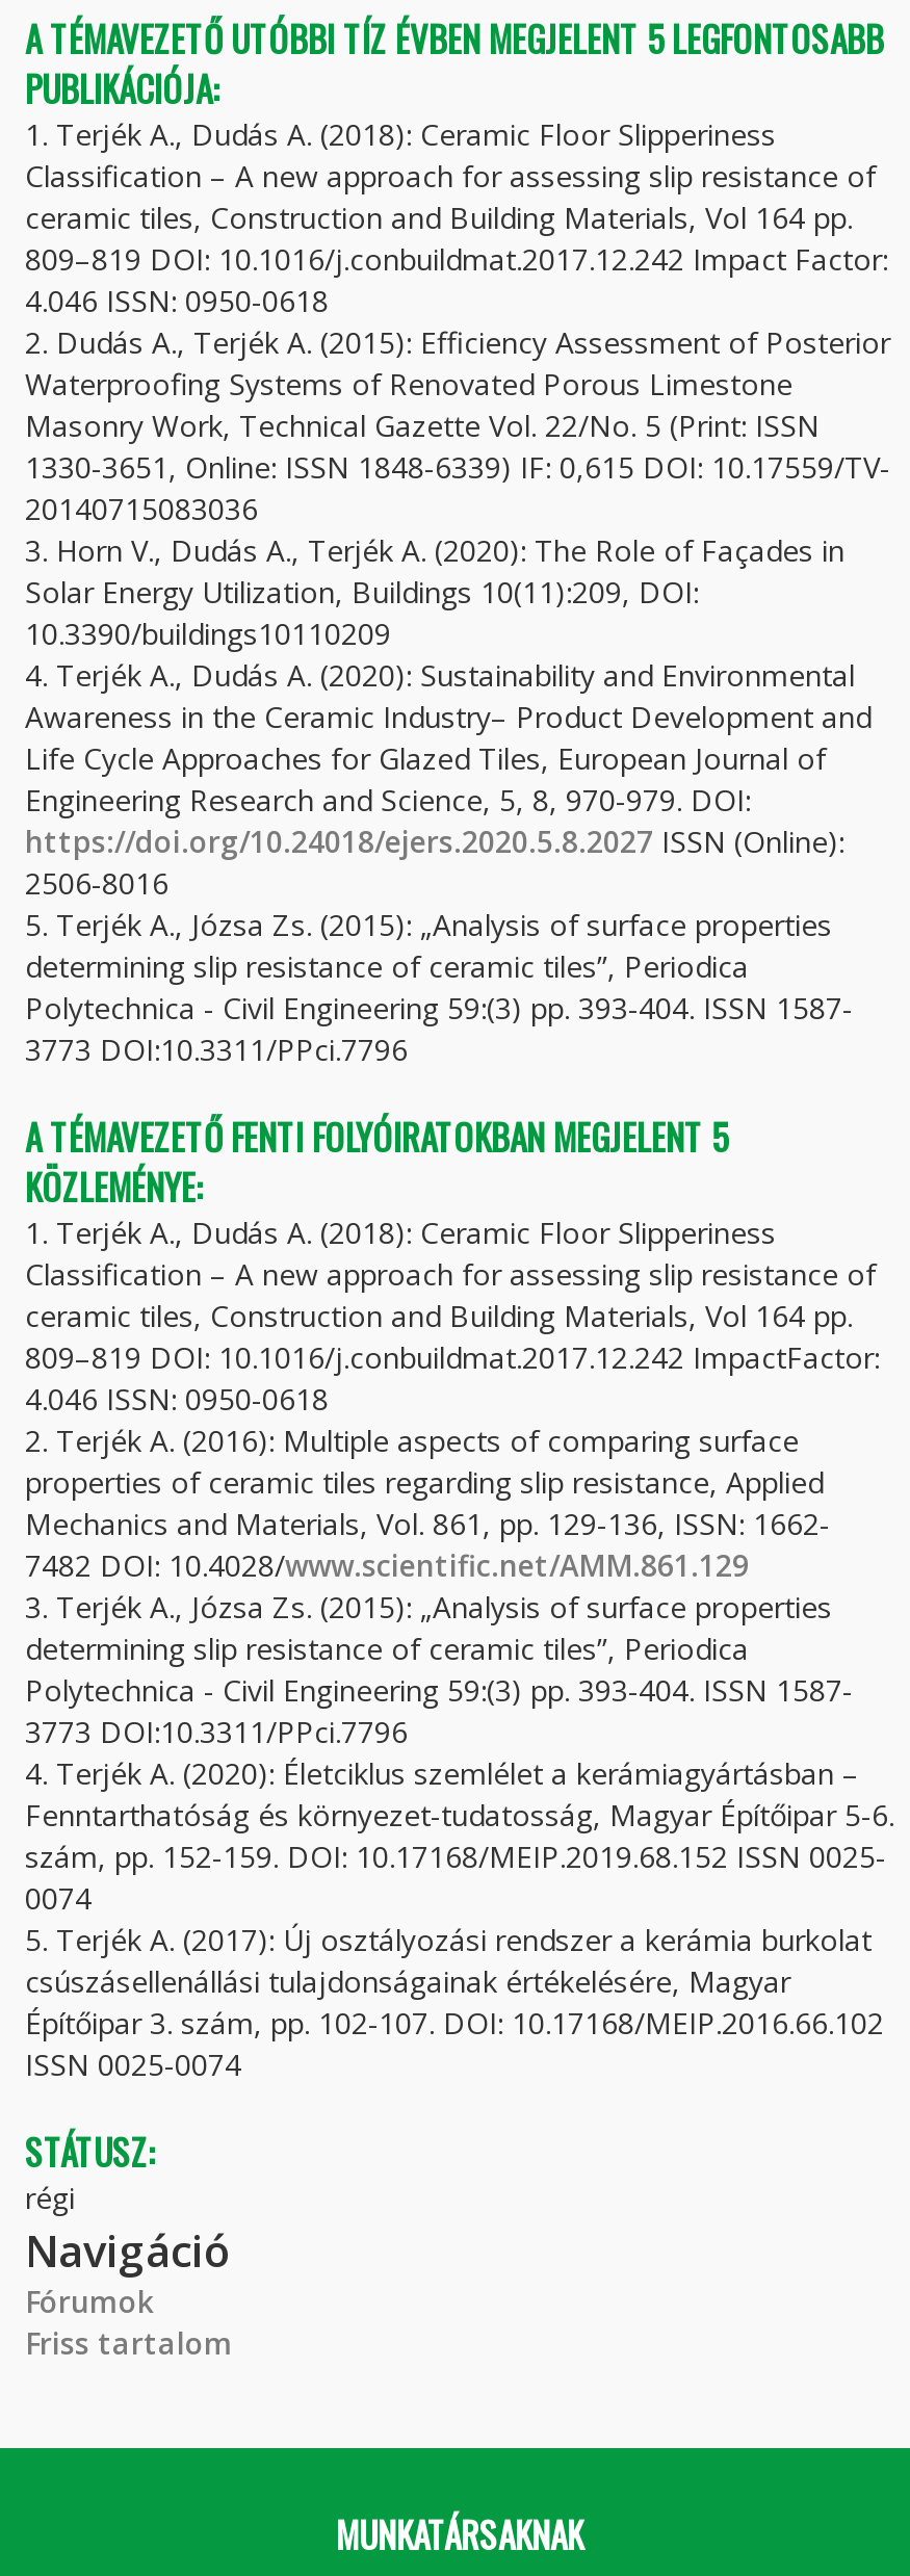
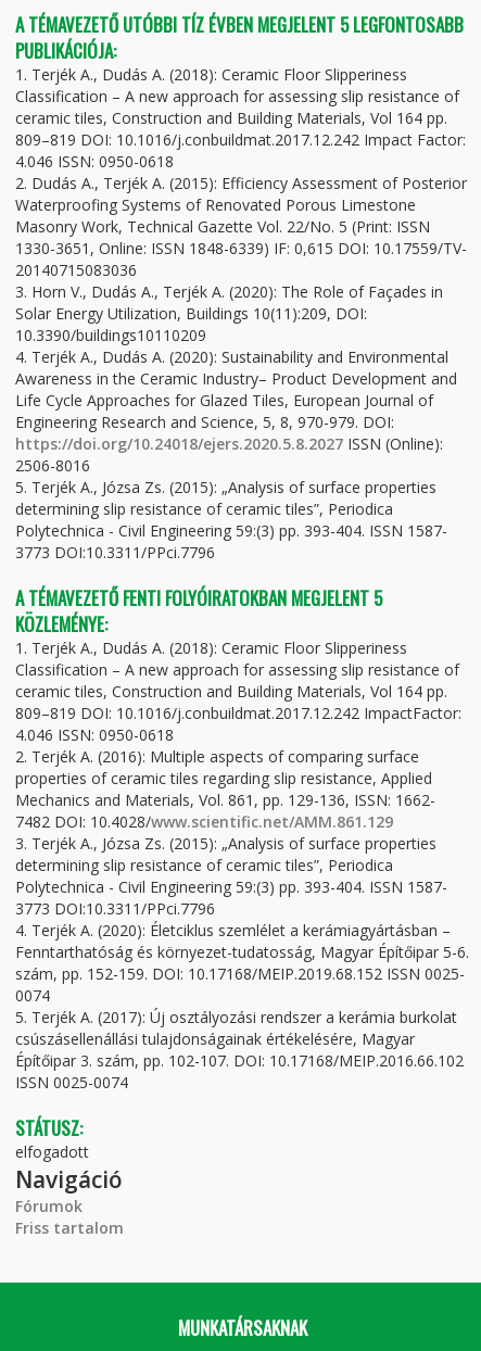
[25,2178,75,2217] régi -> [15,1141,89,1162] elfogadott

